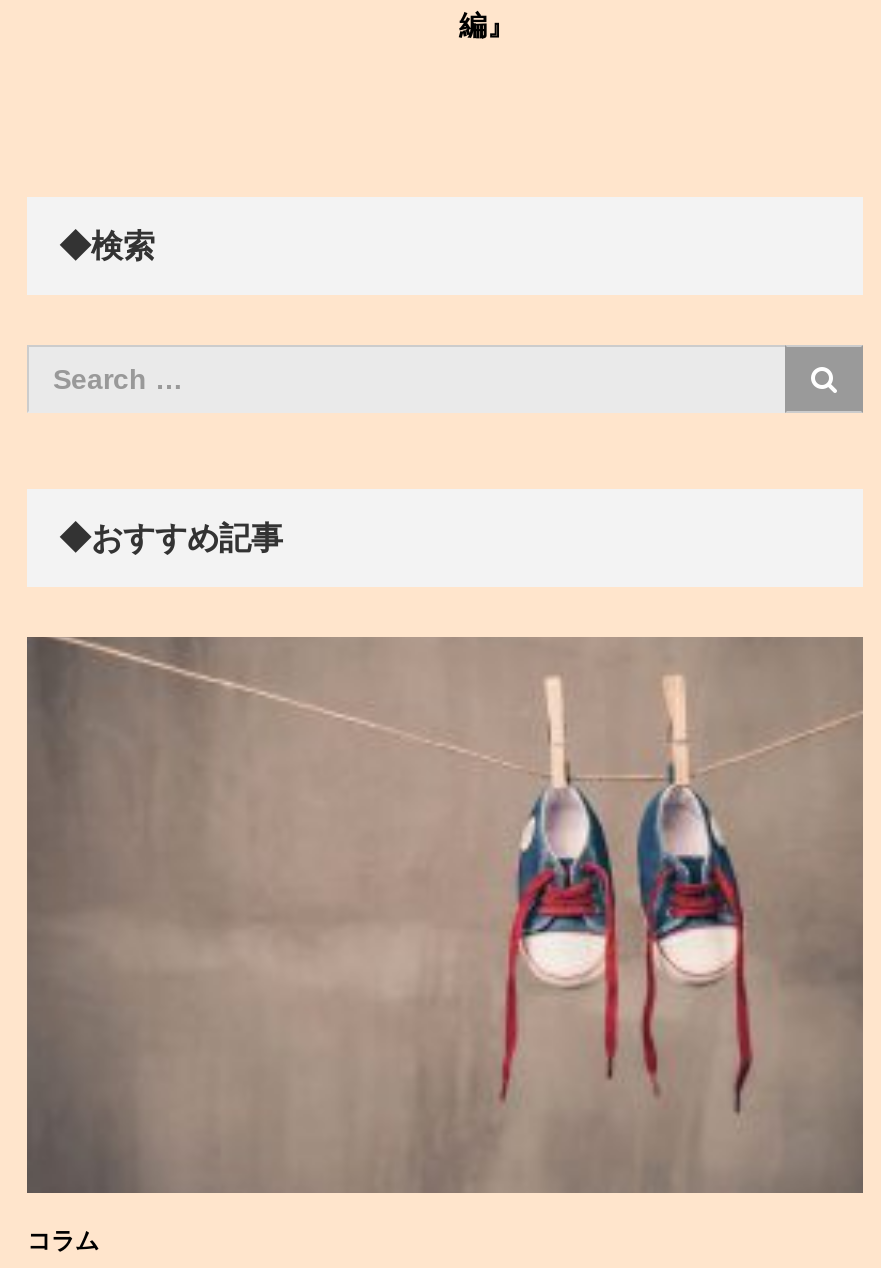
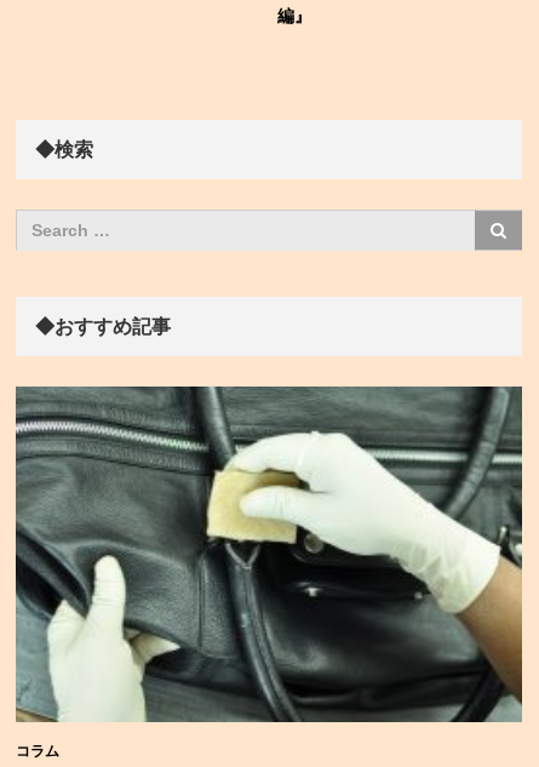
[25,635,865,1195] [image] -> [16,387,522,722] [image]

